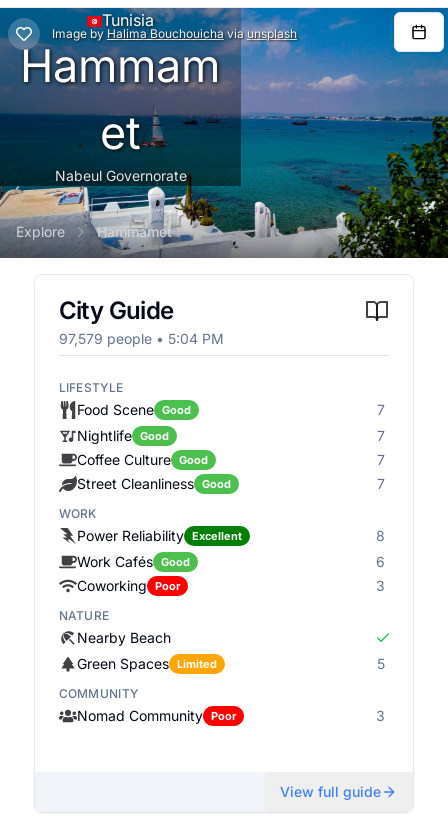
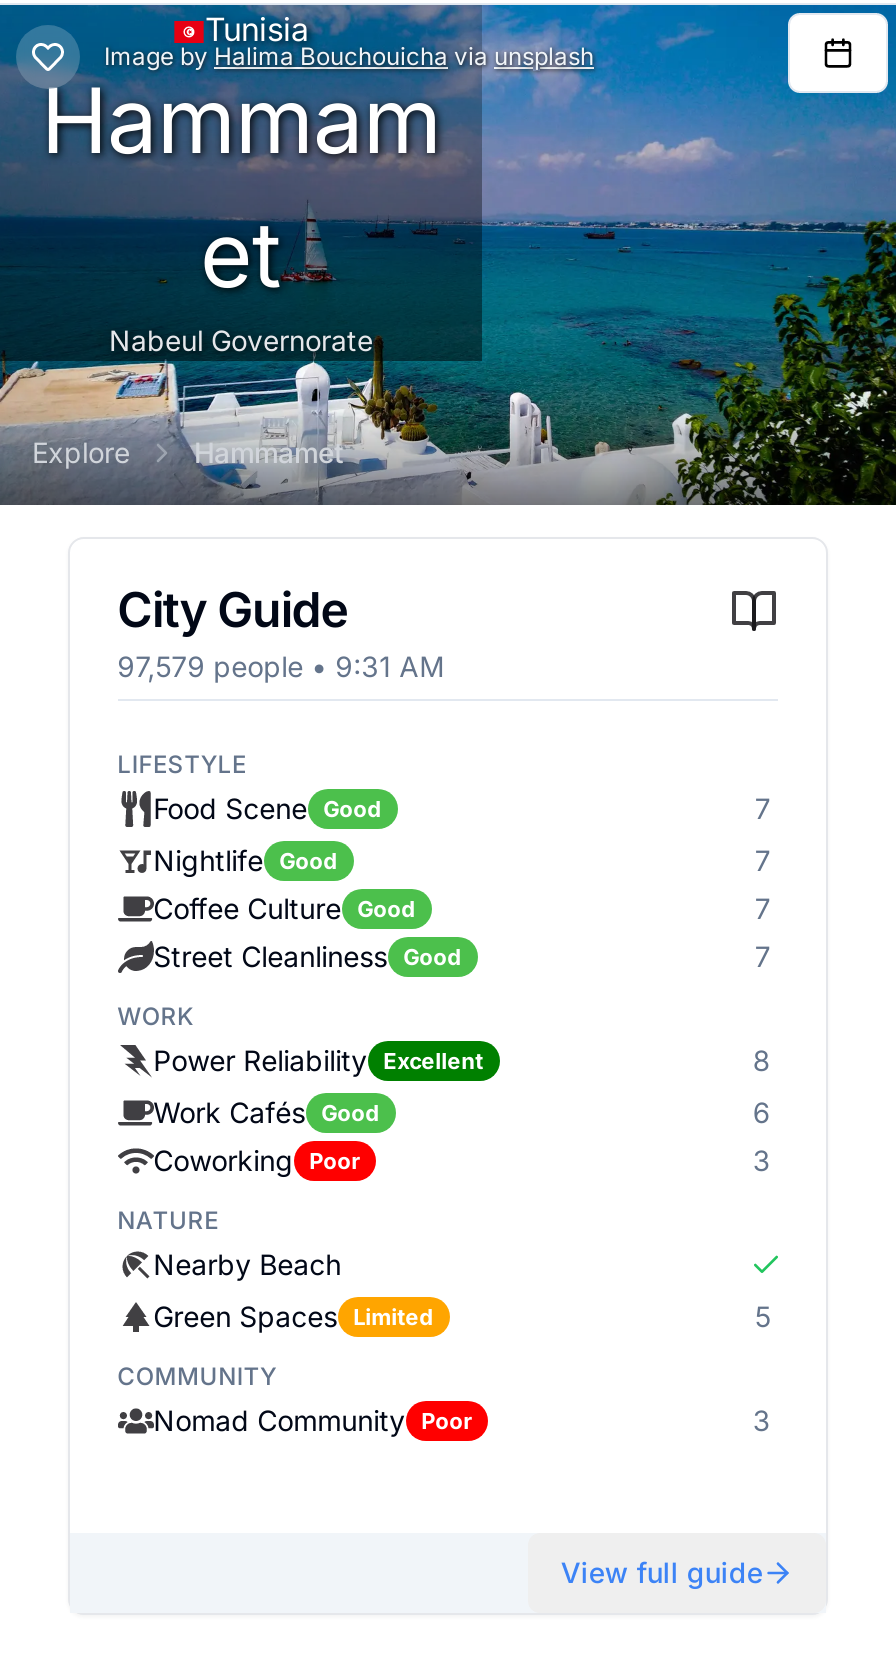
[59,330,224,347] 97,579 people • 5:04 PM -> [117,649,445,683] 97,579 people • 9:31 AM

